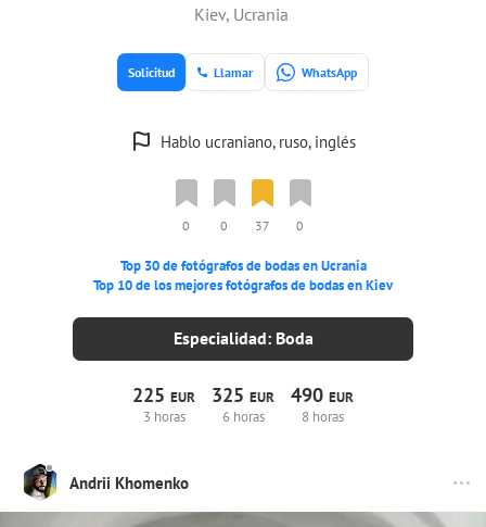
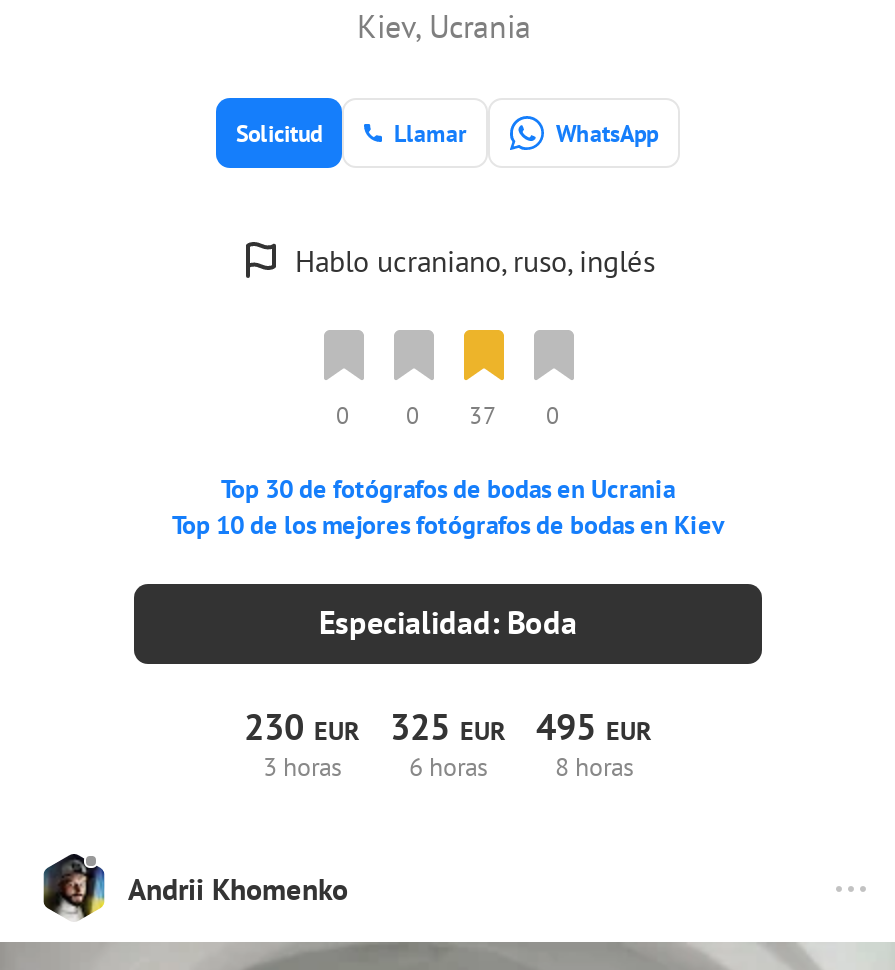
[132,382,195,407] 225 EUR -> [244,704,360,750] 230 EUR
[291,382,354,407] 490 EUR -> [536,704,652,750] 495 EUR

